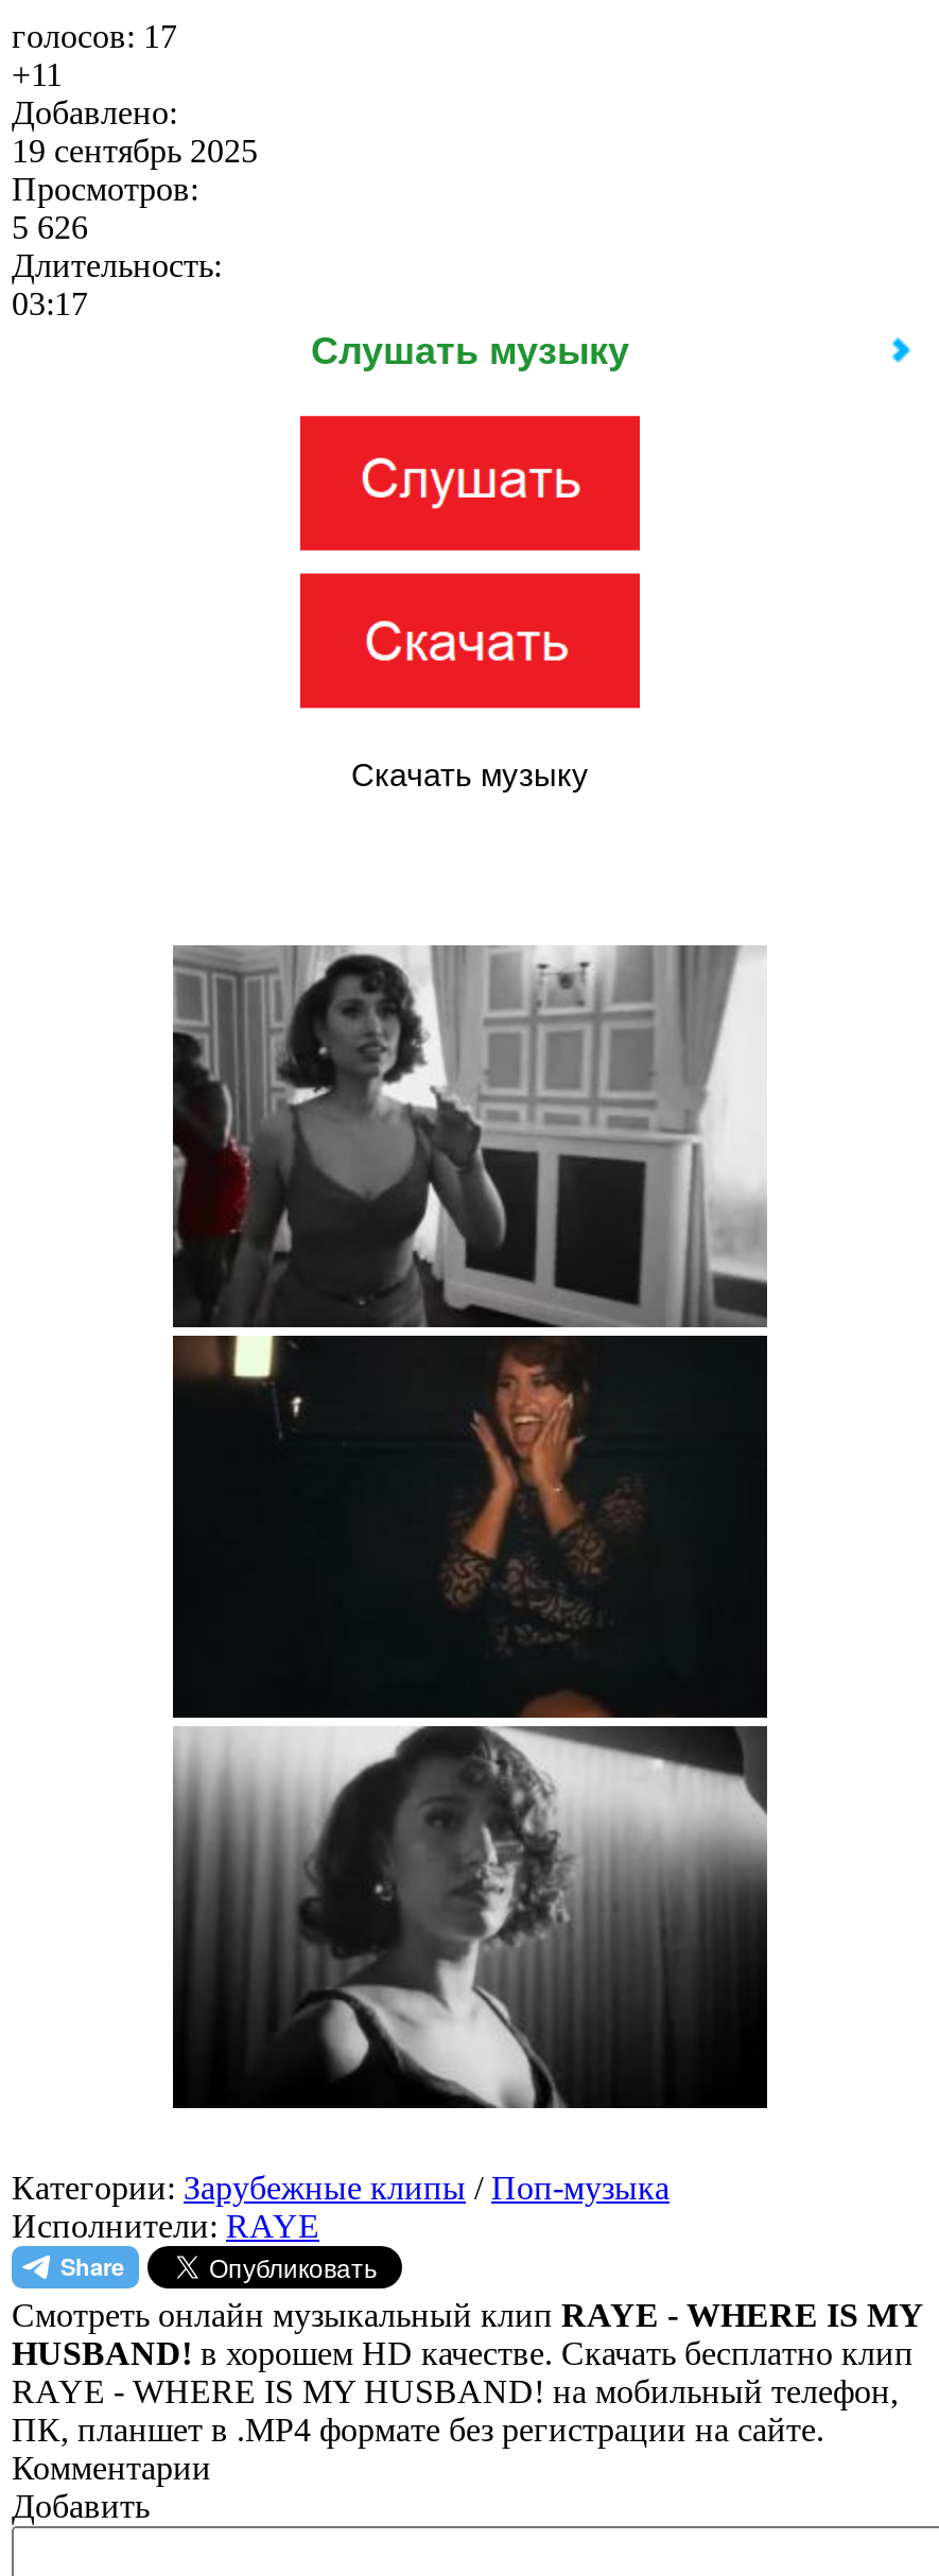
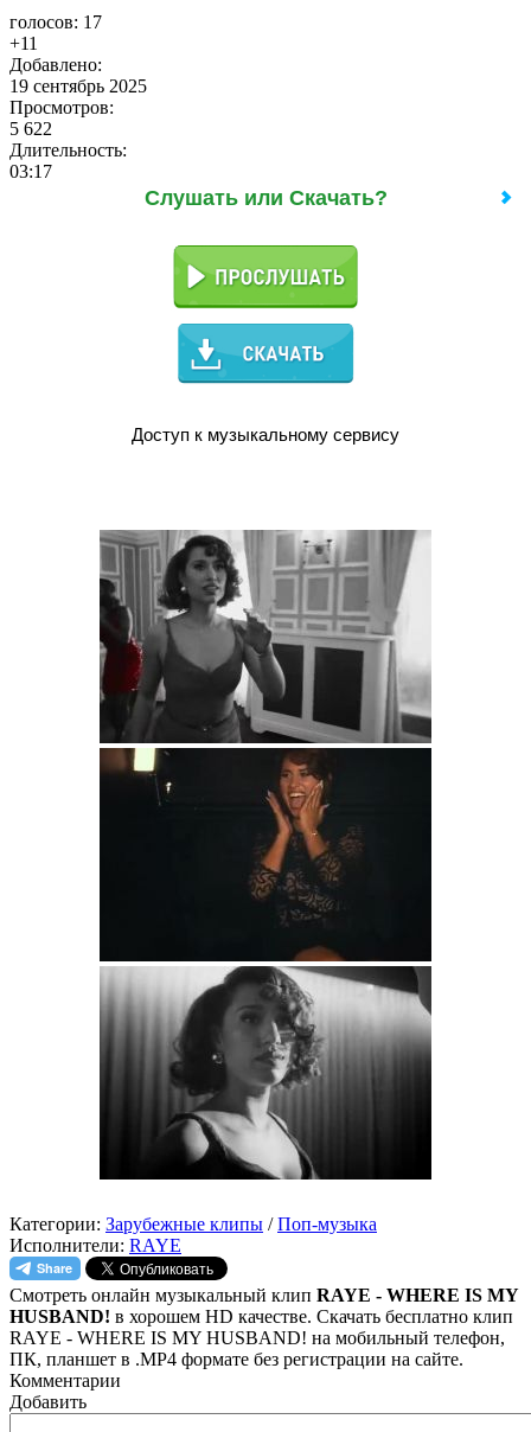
[12,209,88,245] 5 626 -> [9,118,52,138] 5 622
[311,330,629,372] Слушать музыку -> [144,186,387,210] Слушать или Скачать?
[298,413,642,553] [image] -> [171,234,360,309] [image]
[298,572,642,792] [image] | Скачать музыку -> [132,322,399,444] [image] | Доступ к музыкальному сервису

